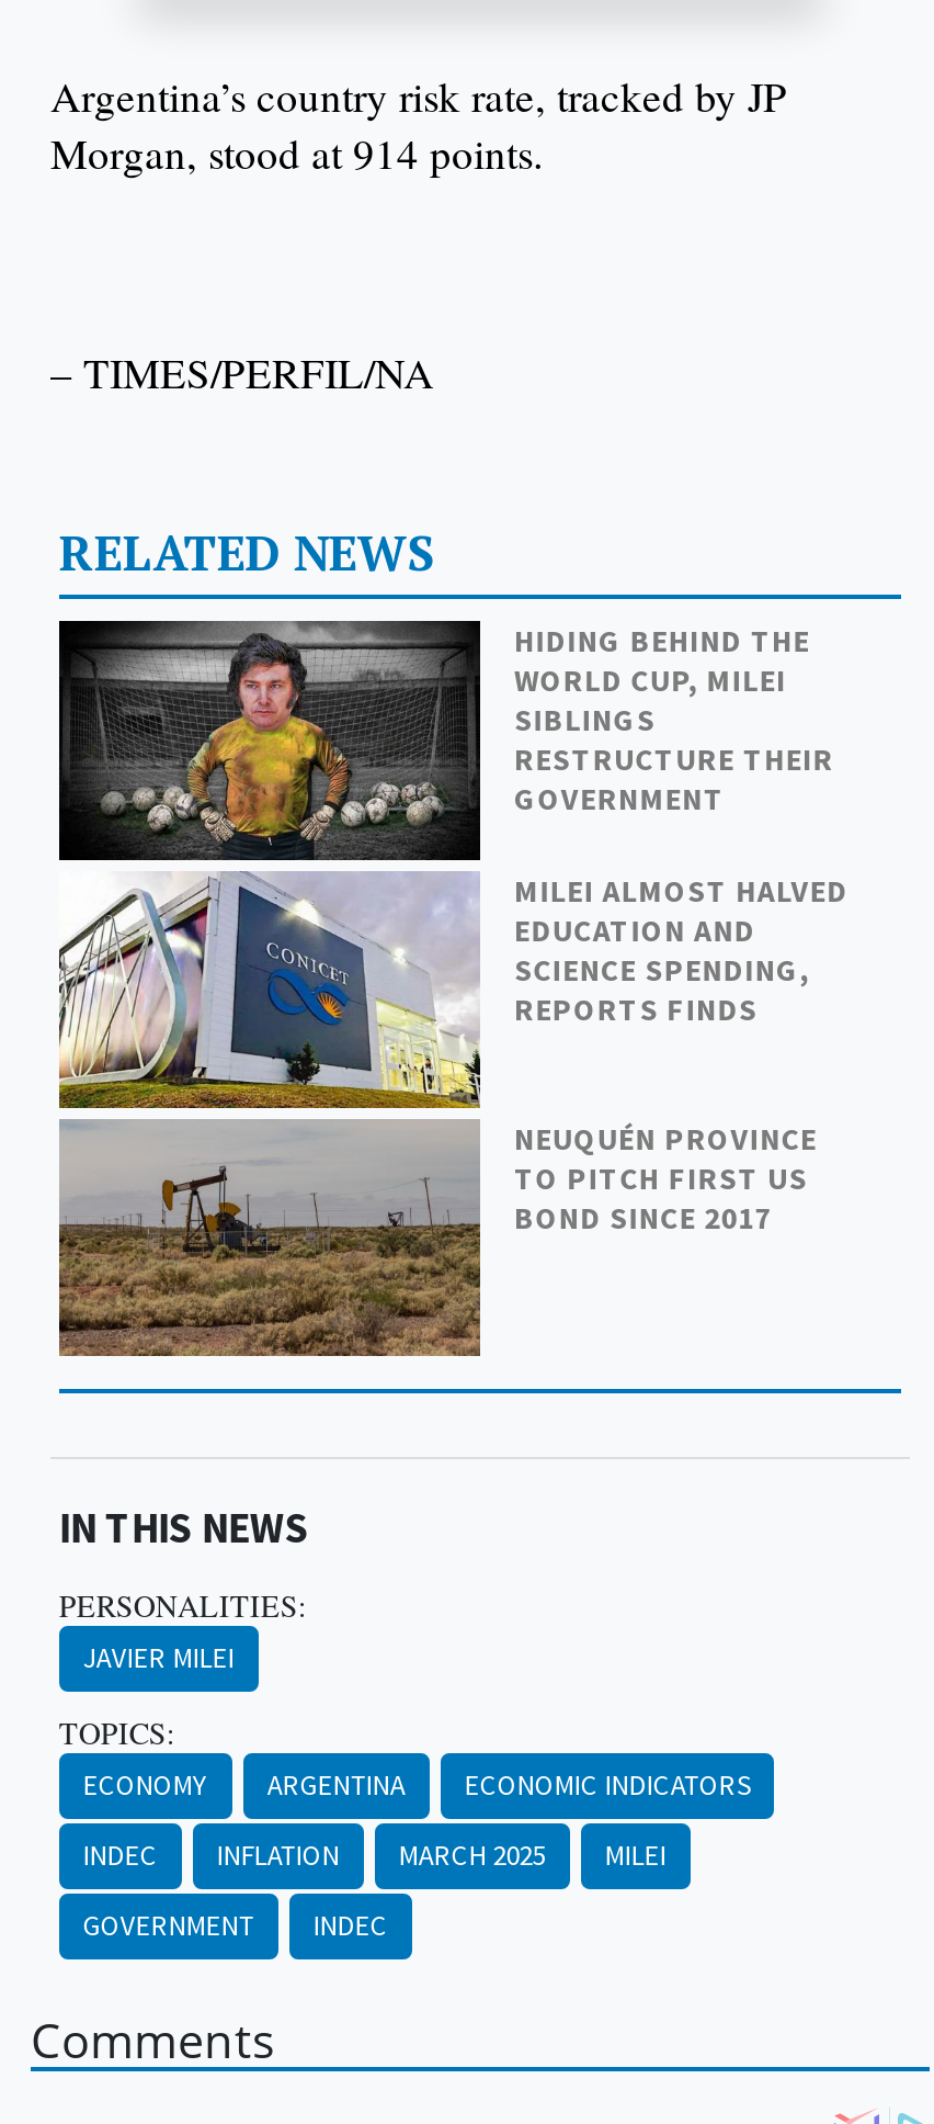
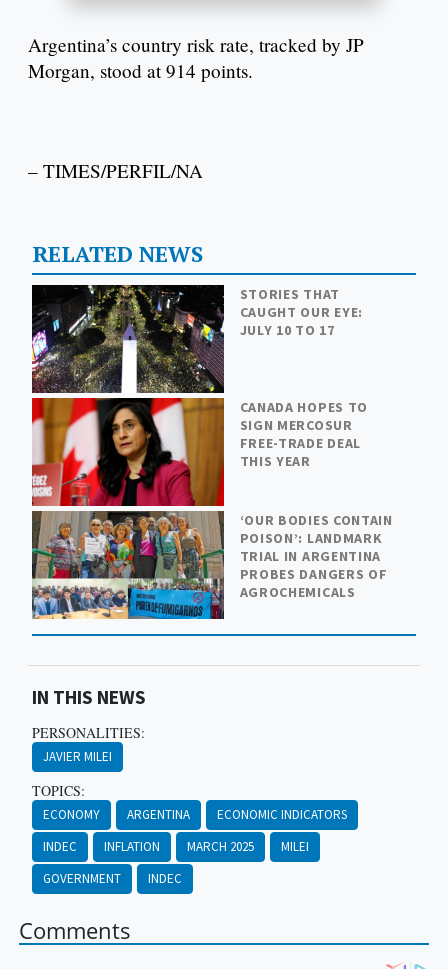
[57,621,834,1358] [image] | HIDING BEHIND THE | WORLD CUP, MILEI | SIBLINGS | RESTRUCTURE THEIR | GOVERNMENT -> [31,285,363,620] [image] | STORIES THAT | CAUGHT OUR EYE: | JULY 10 TO 17
[514,871,848,1029] MILEI ALMOST HALVED | EDUCATION AND | SCIENCE SPENDING, | REPORTS FINDS -> [239,398,368,470] CANADA HOPES TO | SIGN MERCOSUR | FREE-TRADE DEAL | THIS YEAR
[514,1119,817,1238] NEUQUÉN PROVINCE | TO PITCH FIRST US | BOND SINCE 2017 -> [239,511,393,601] ‘OUR BODIES CONTAIN | POISON’: LANDMARK | TRIAL IN ARGENTINA | PROBES DANGERS OF | AGROCHEMICALS

